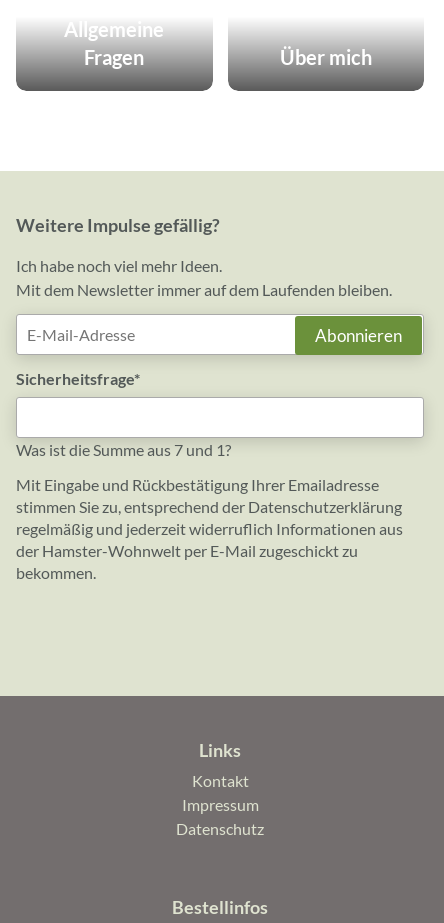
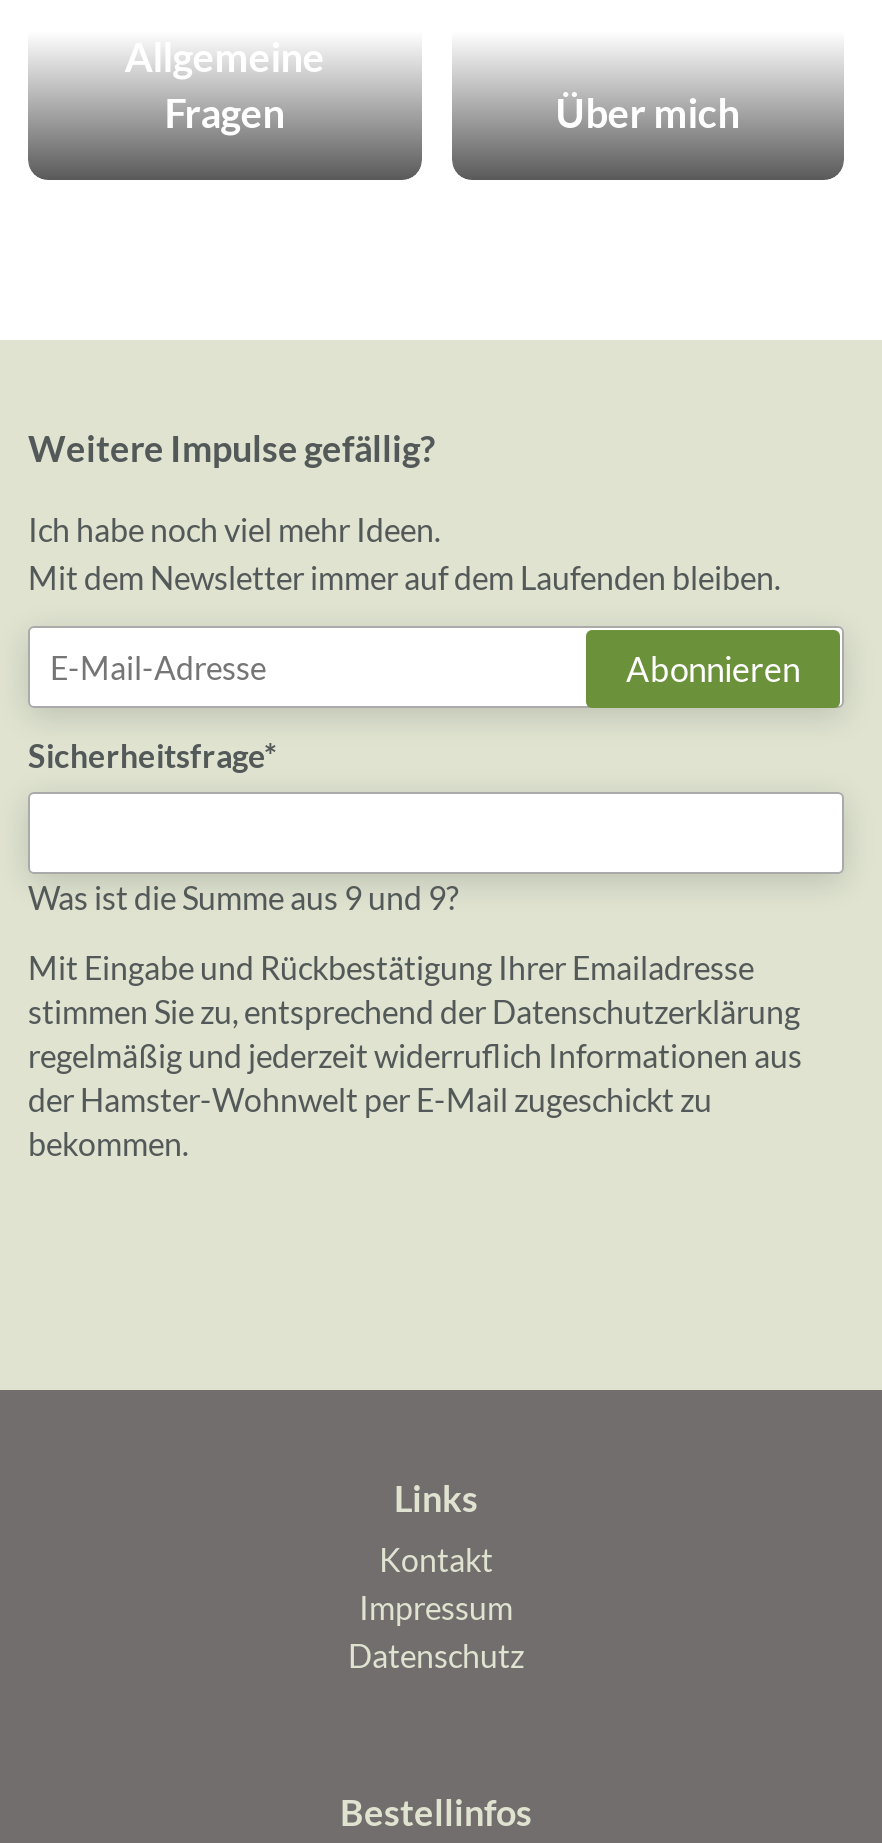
[16,440,231,459] Was ist die Summe aus 7 und 1? -> [28,878,458,916] Was ist die Summe aus 9 und 9?

